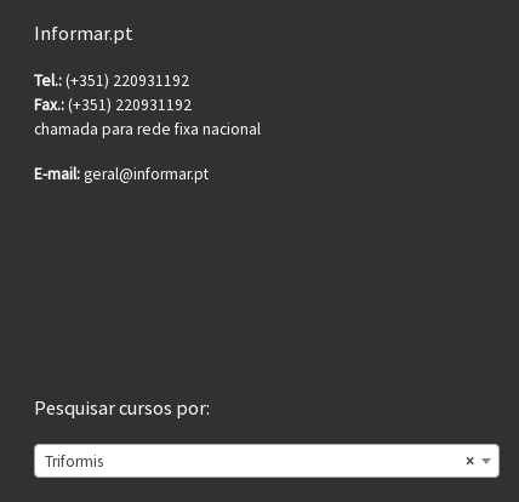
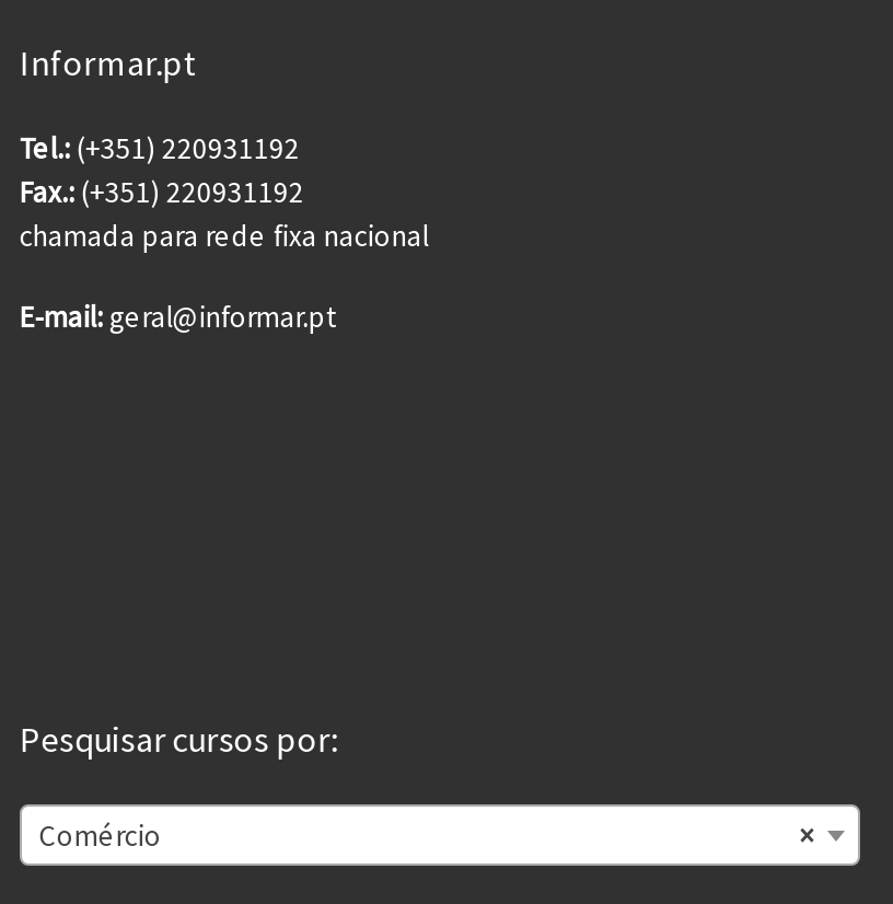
[45,452,103,472] Triformis -> [39,818,162,856] Comércio

